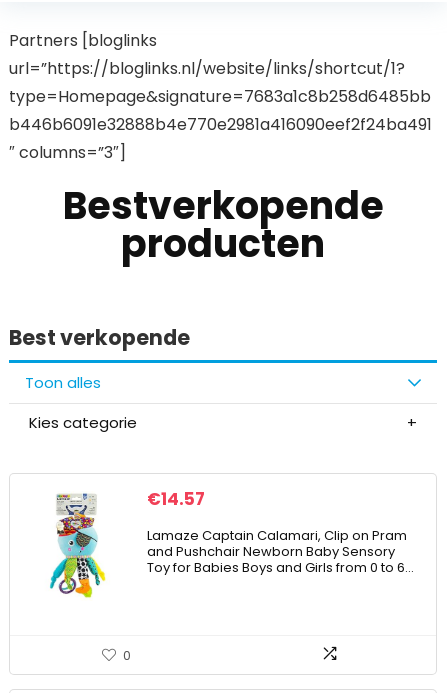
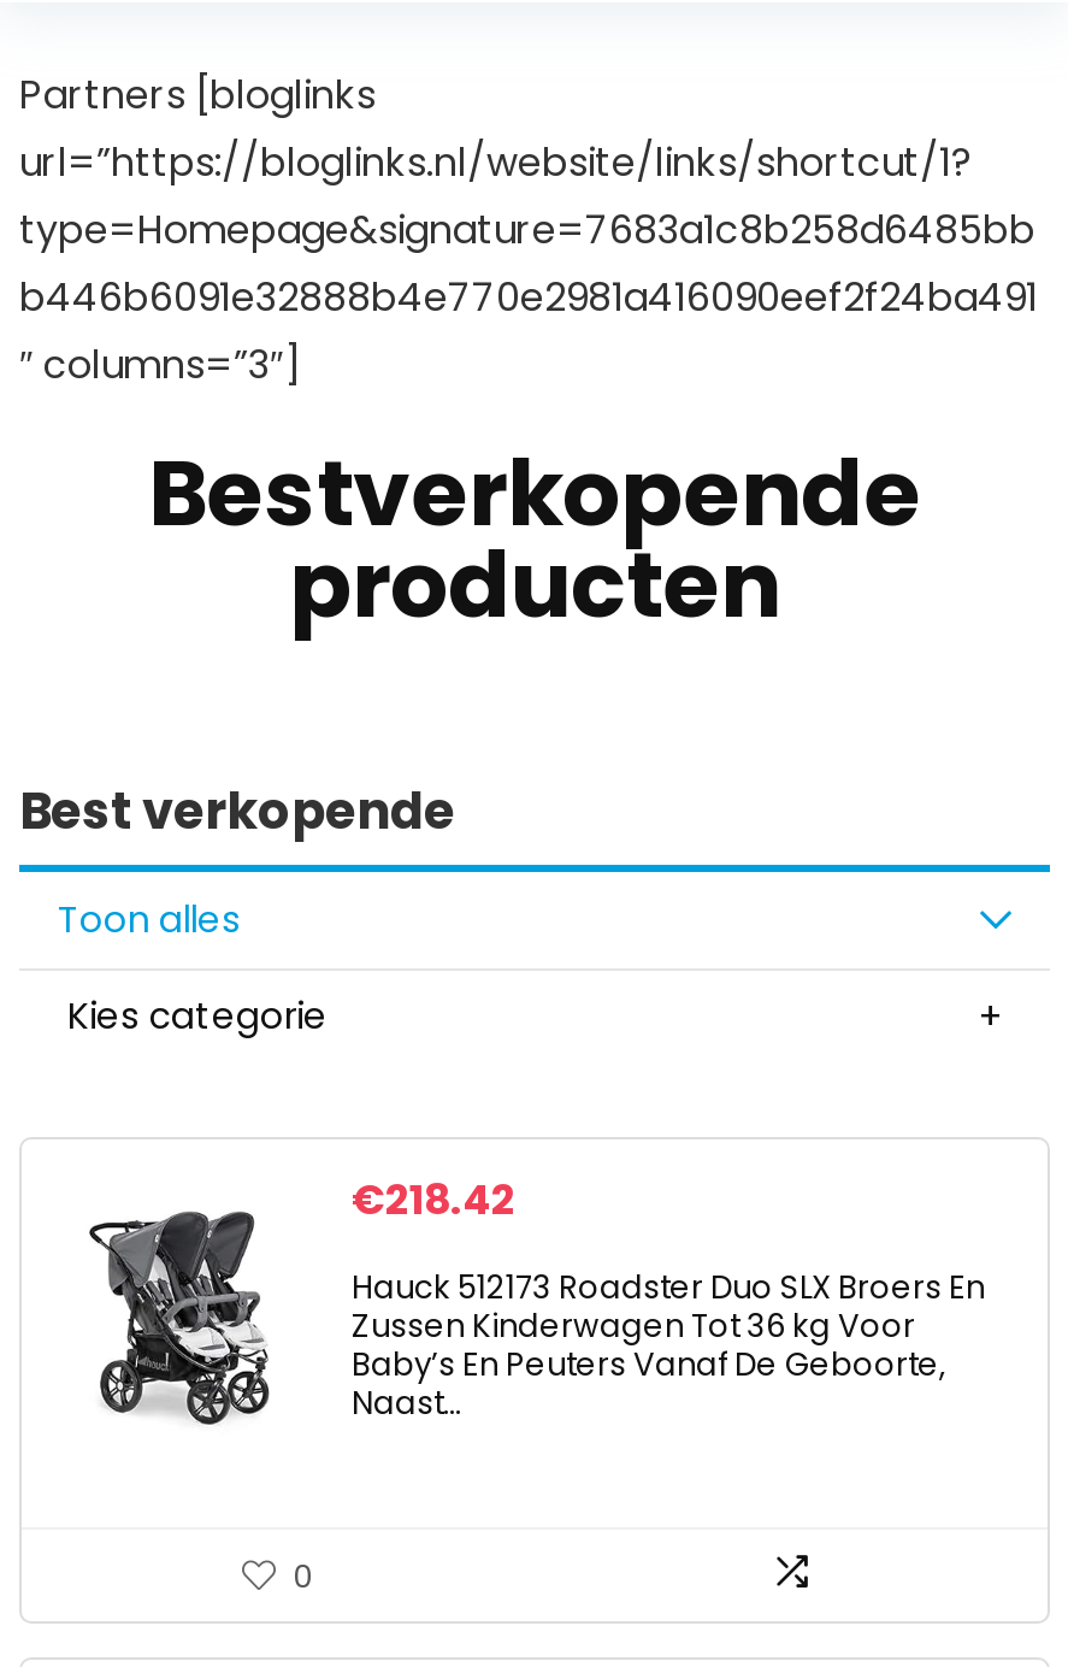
[38,487,205,599] [image] | €14.57 -> [87,1171,515,1438] [image] | €218.42
[147,526,414,577] Lamaze Captain Calamari, Clip on Pram | and Pushchair Newborn Baby Sensory | Toy for Babies Boys and Girls from 0 to 6… -> [352,1265,985,1426] Hauck 512173 Roadster Duo SLX Broers En | Zussen Kinderwagen Tot 36 kg Voor | Baby’s En Peuters Vanaf De Geboorte, | Naast…

